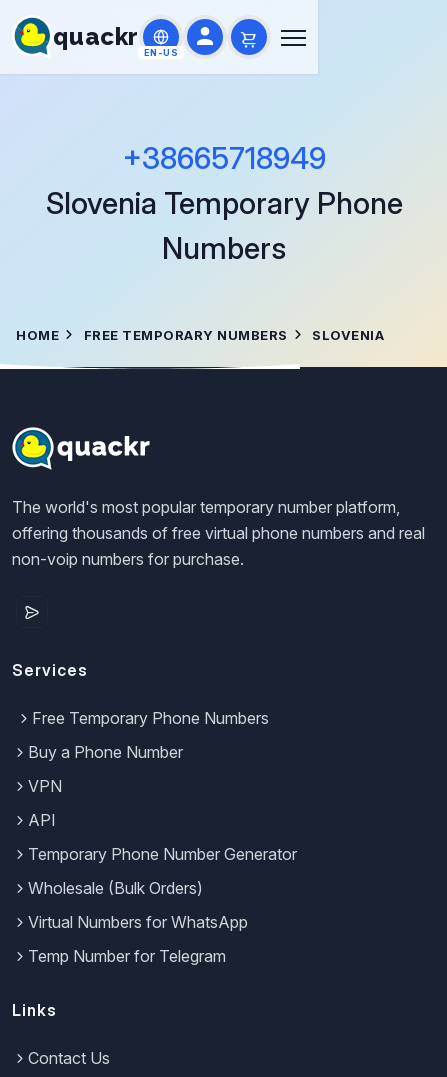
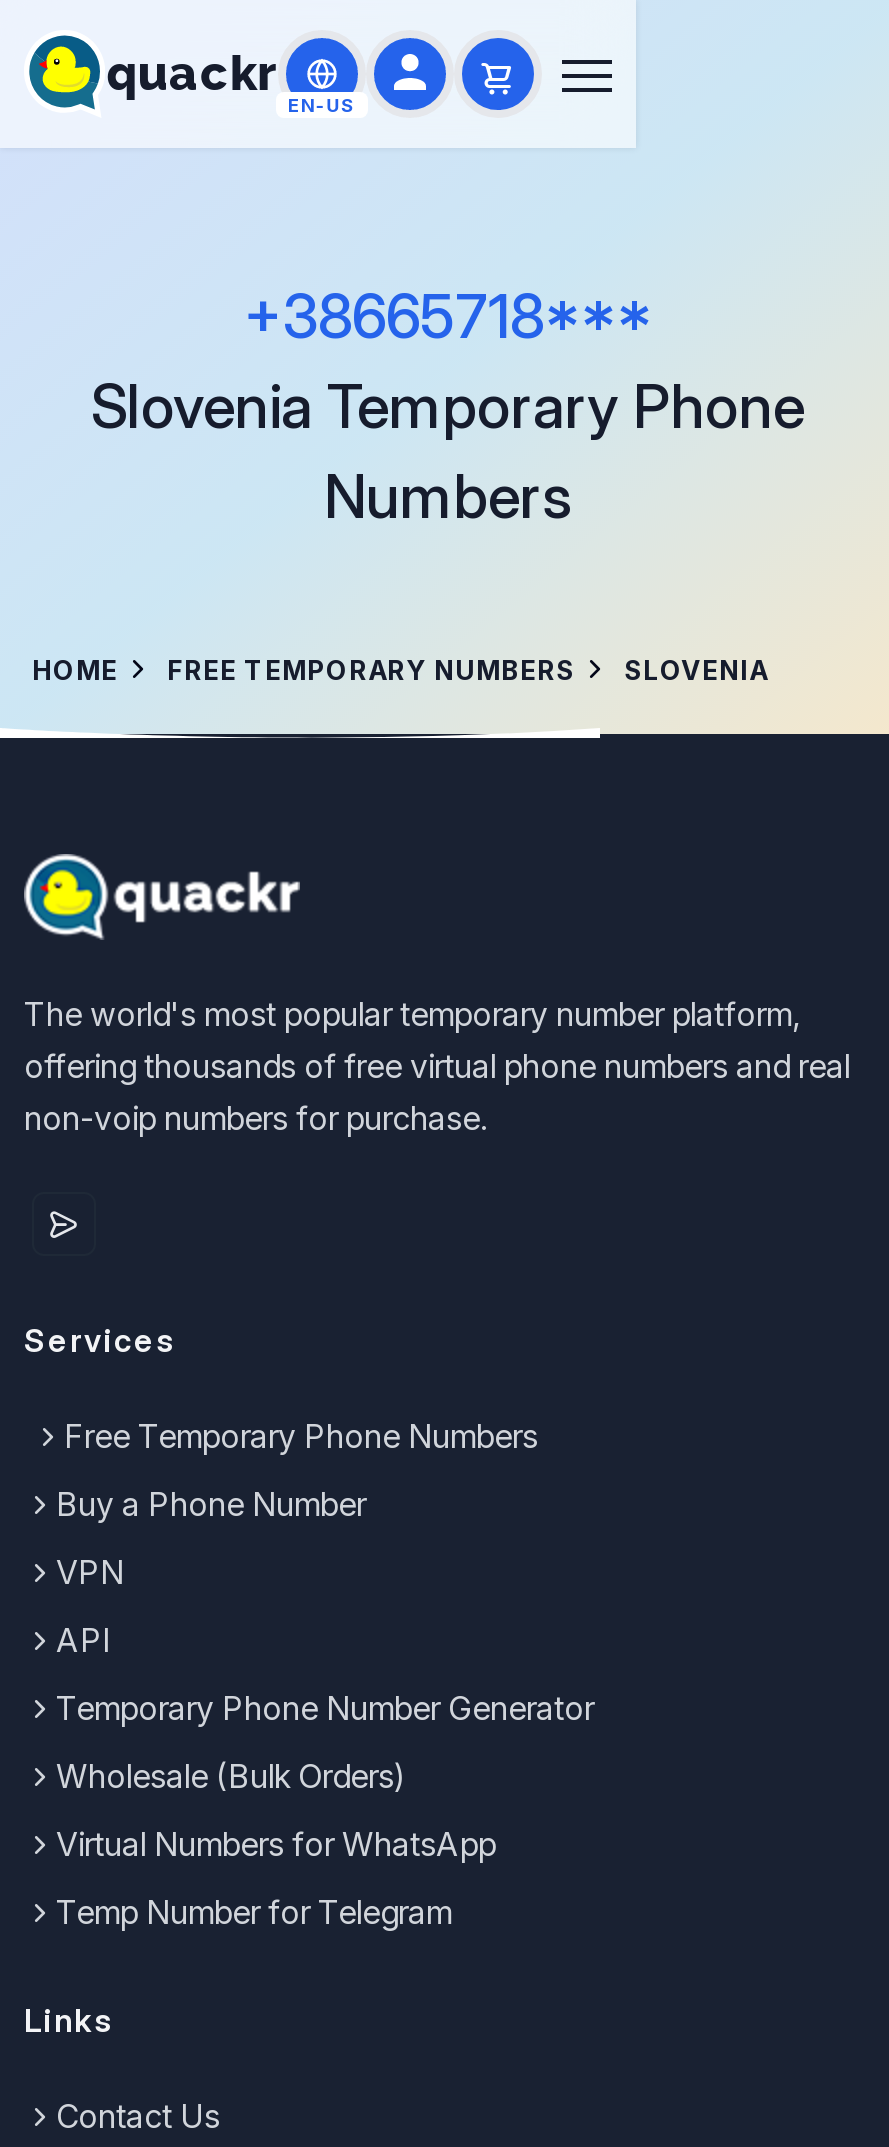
[122,140,325,176] +38665718949 -> [244,280,652,352] +38665718***

